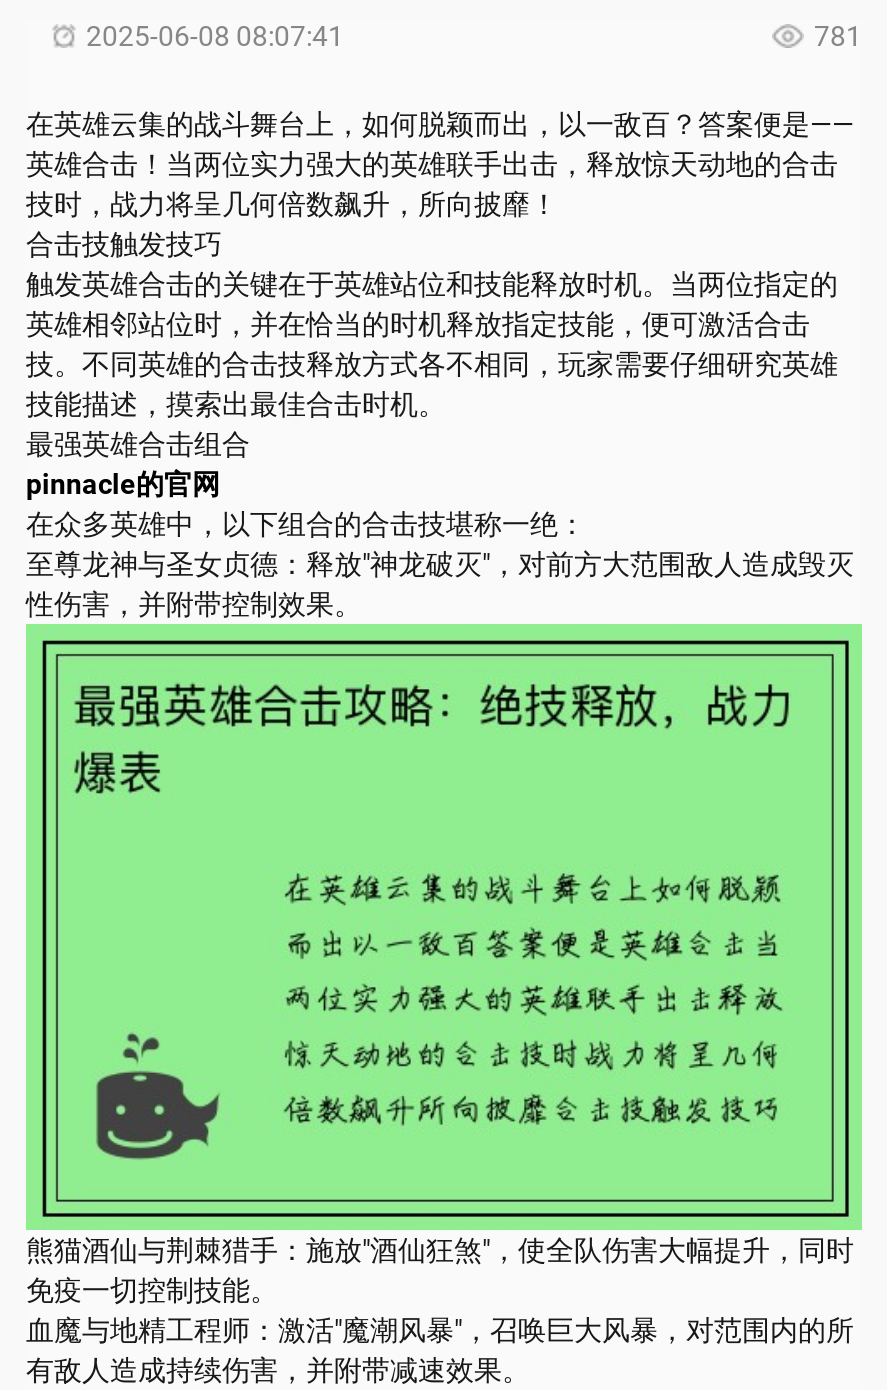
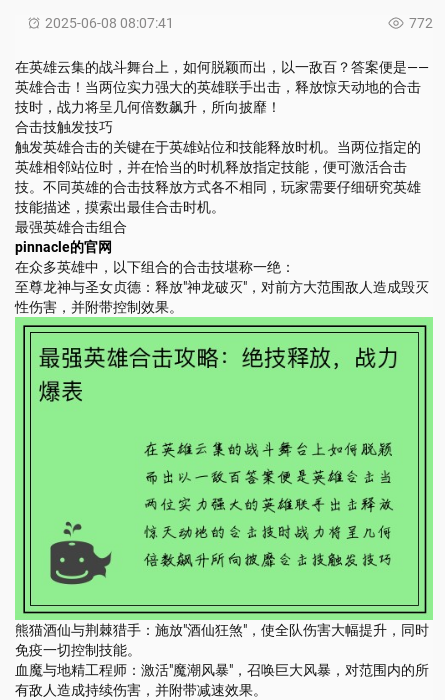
[814,20,862,52] 781 -> [409,15,433,31] 772

